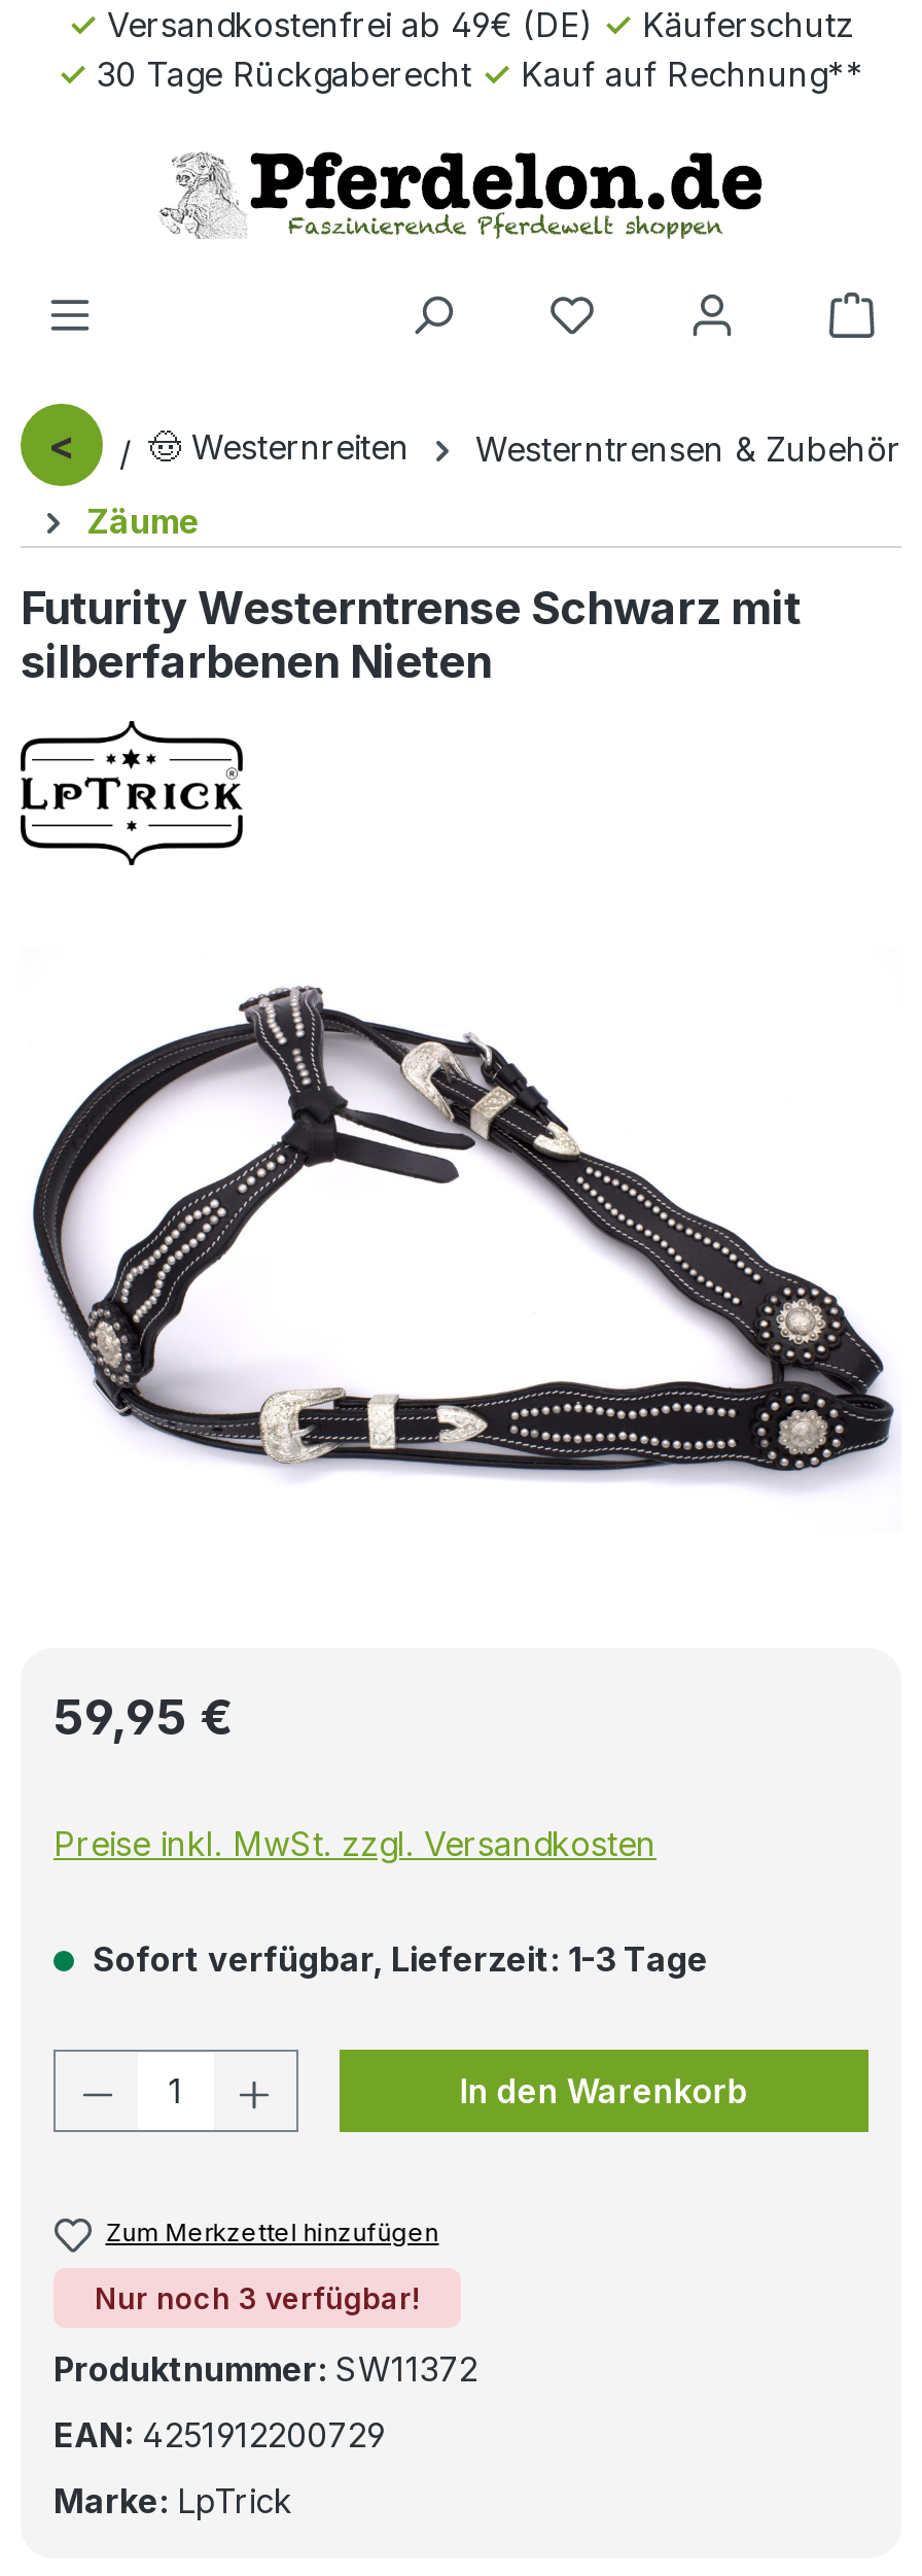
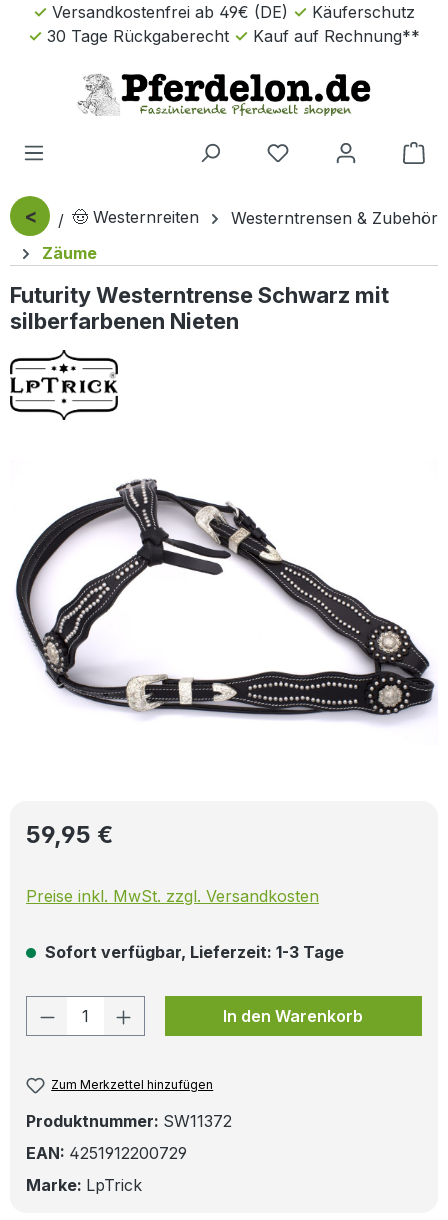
[95,2280,420,2315] Nur noch 3 verfügbar! -> none

